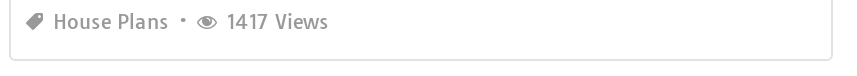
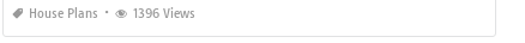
[227,9,329,35] 1417 Views -> [133,6,195,22] 1396 Views

